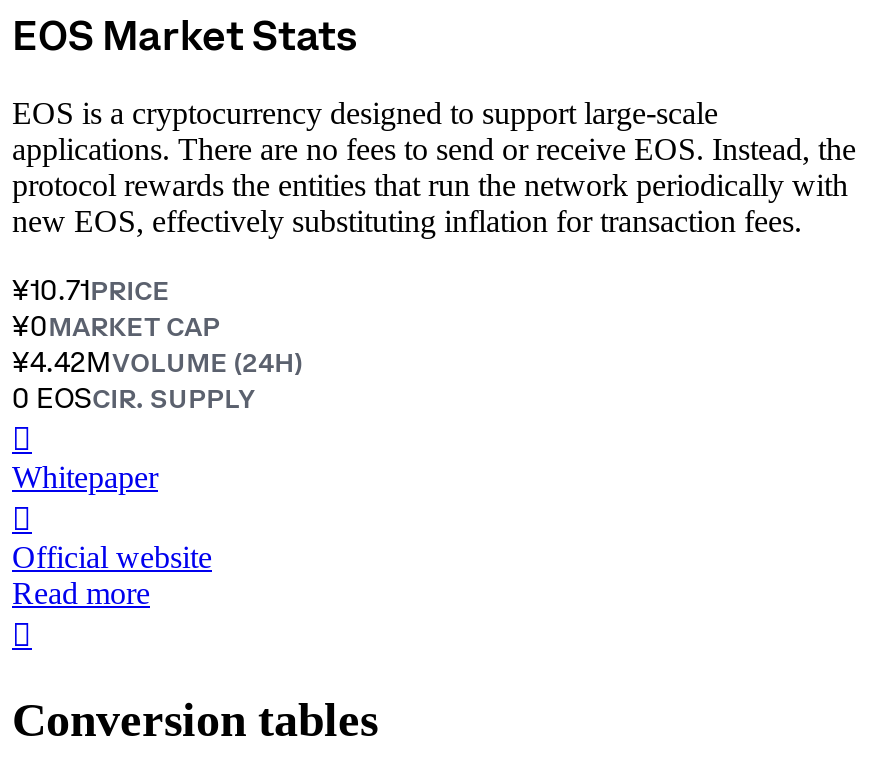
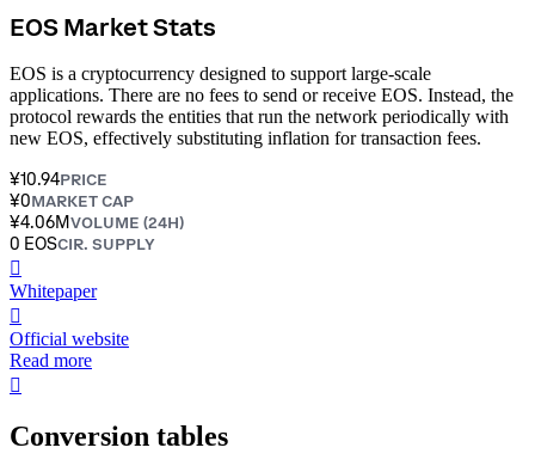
[12,271,170,307] ¥10.71PRICE -> [10,168,107,189] ¥10.94PRICE
[12,343,302,379] ¥4.42MVOLUME (24H) -> [10,211,184,232] ¥4.06MVOLUME (24H)

